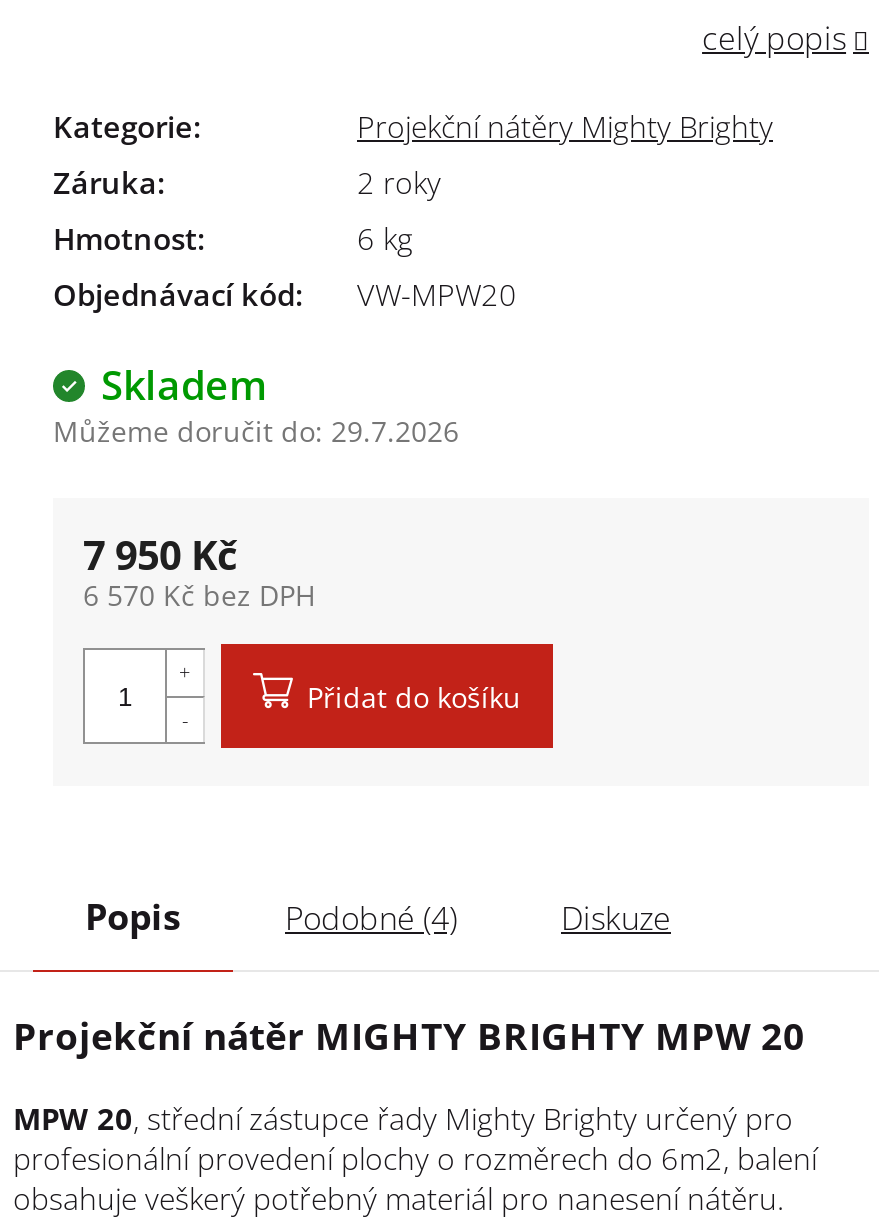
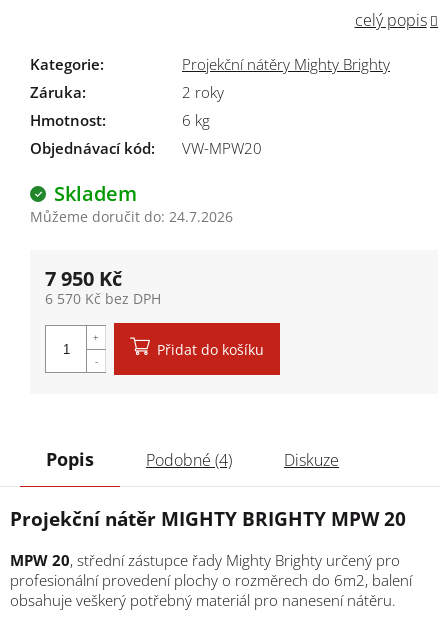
[53,412,459,450] Můžeme doručit do: 29.7.2026 -> [30,207,233,226] Můžeme doručit do: 24.7.2026

